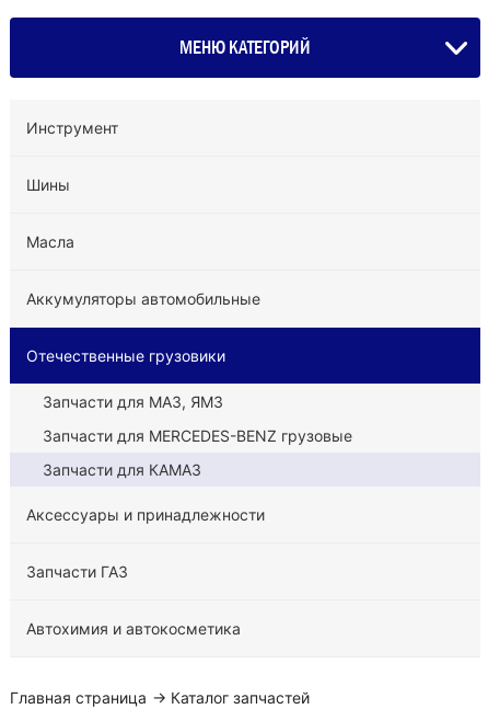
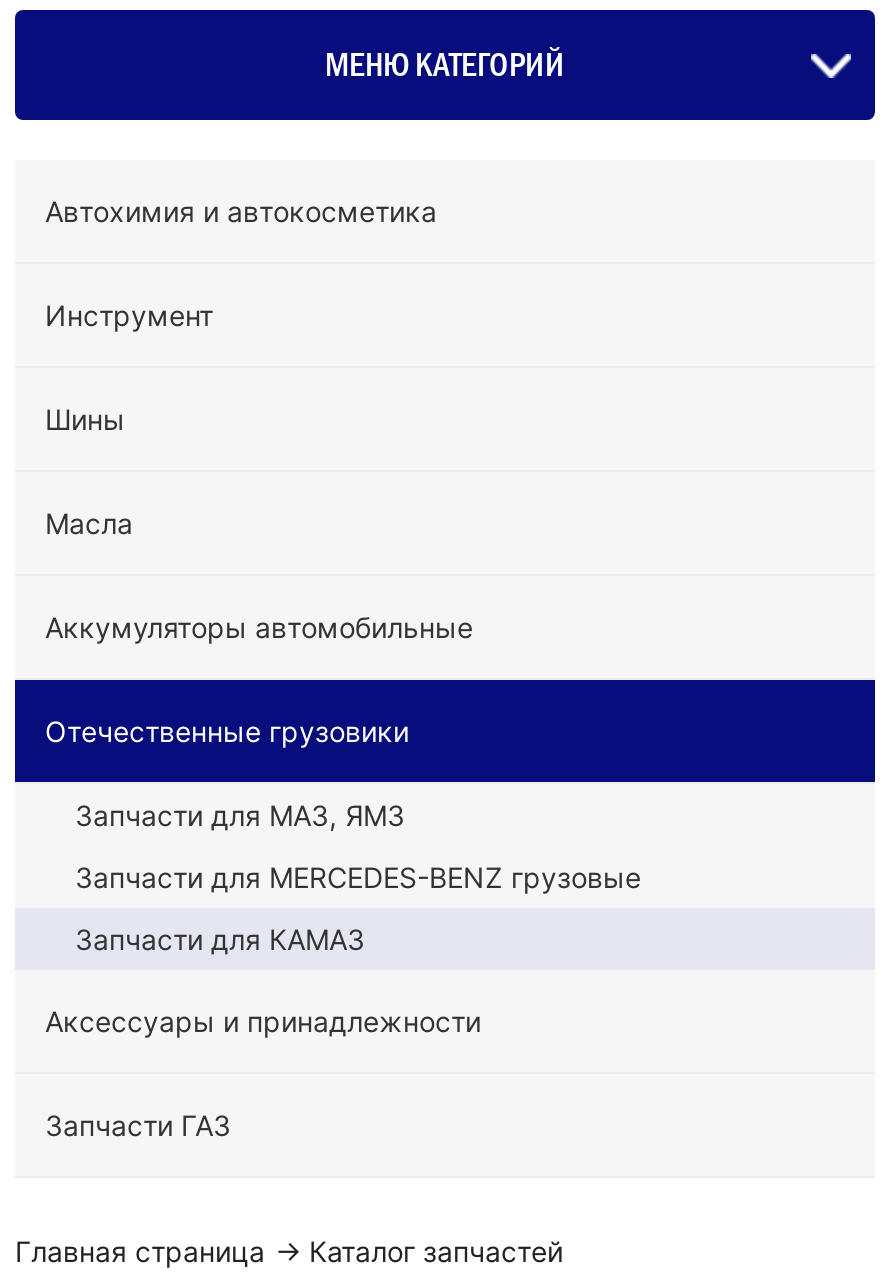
moved [26,118,352,581] -> [45,298,641,1142]: Инструмент | Шины | Масла | ... | Аксессуары и принадлежности | Запчасти ГАЗ
moved [26,619,241,638] -> [45,194,437,228]: Автохимия и автокосметика

